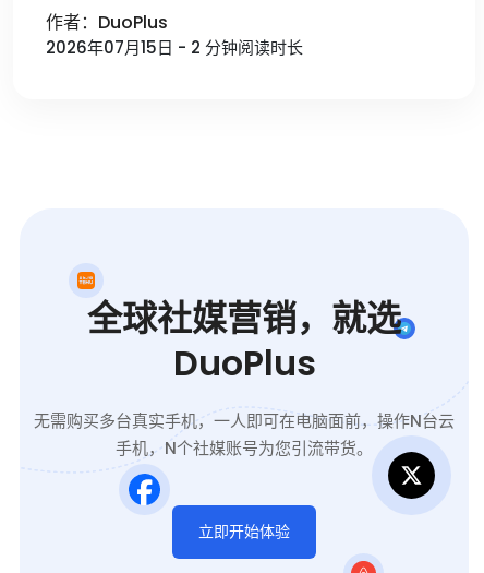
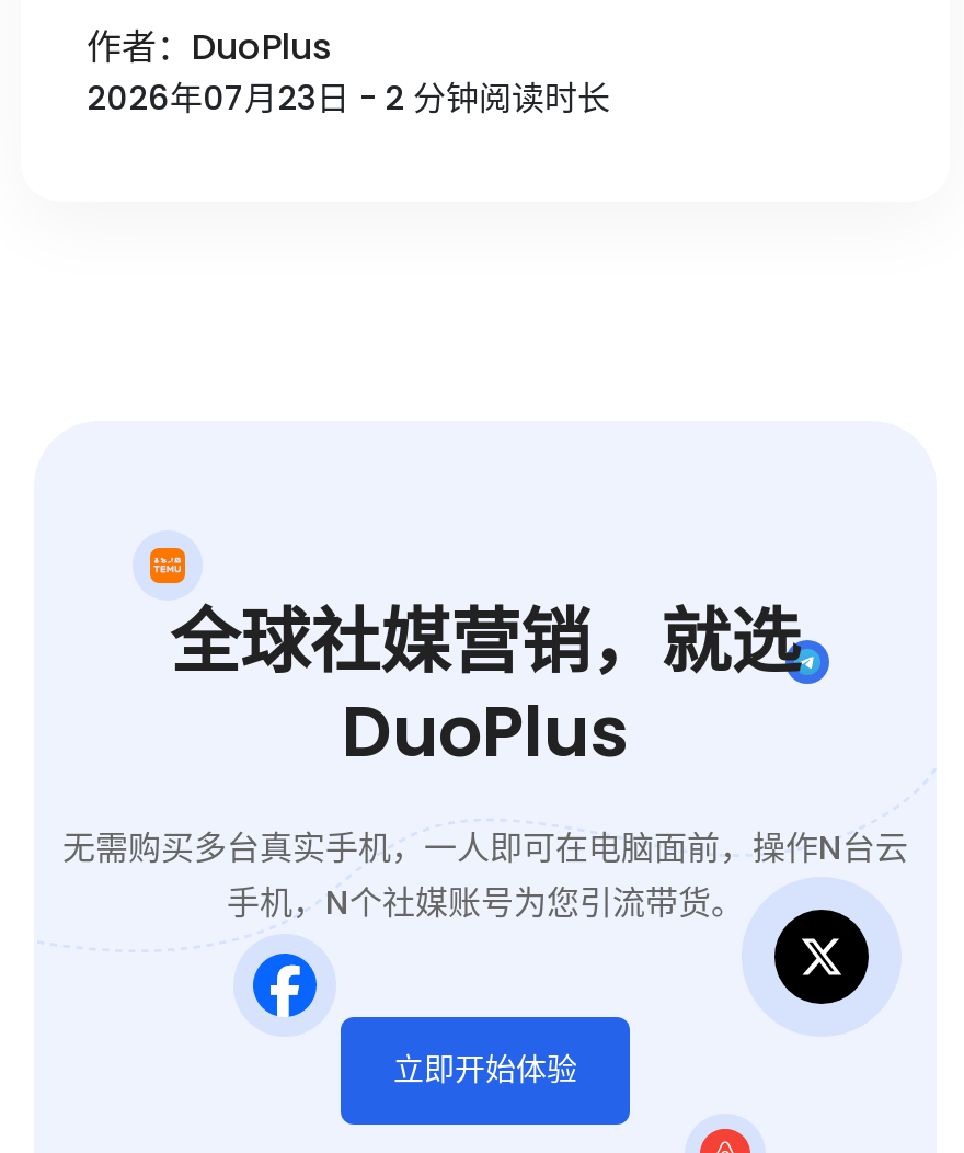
[46,36,303,59] 2026年07月15日 - 2 分钟阅读时长 -> [87,75,610,121] 2026年07月23日 - 2 分钟阅读时长

